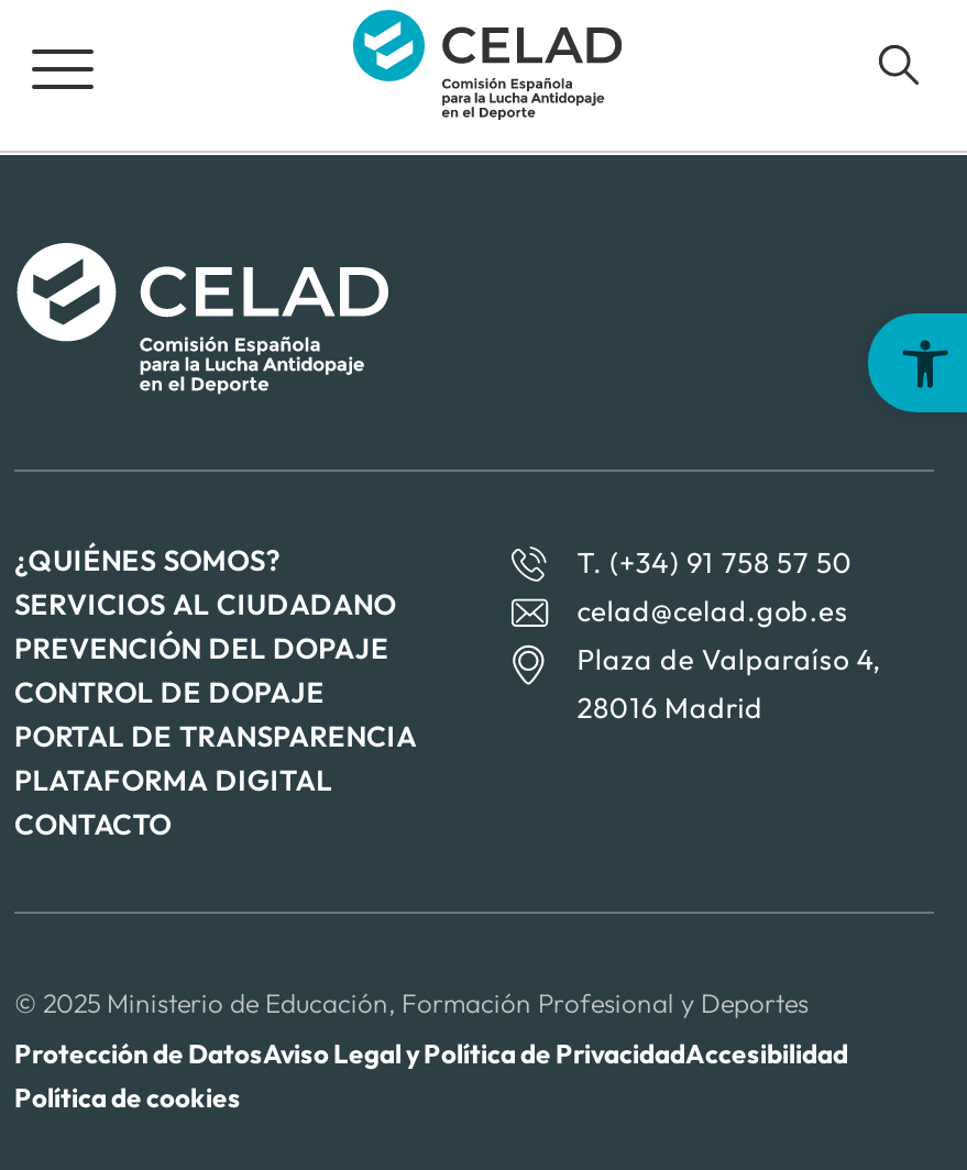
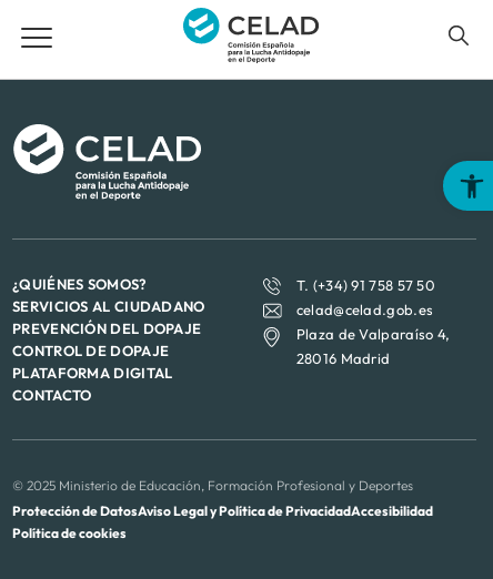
[14,718,417,754] PORTAL DE TRANSPARENCIA -> none

